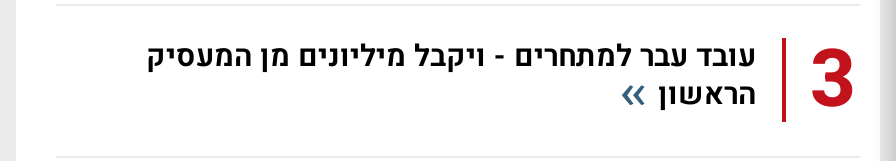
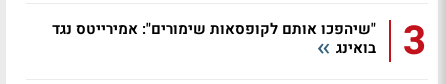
[146,34,756,116] עובד עבר למתחרים - ויקבל מיליונים מן המעסיק | הראשון -> [52,18,376,59] "שיהפכו אותם לקופסאות שימורים": אמירייטס נגד | בואינג

